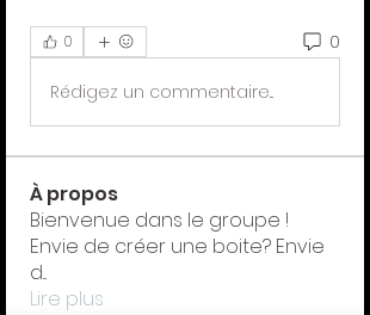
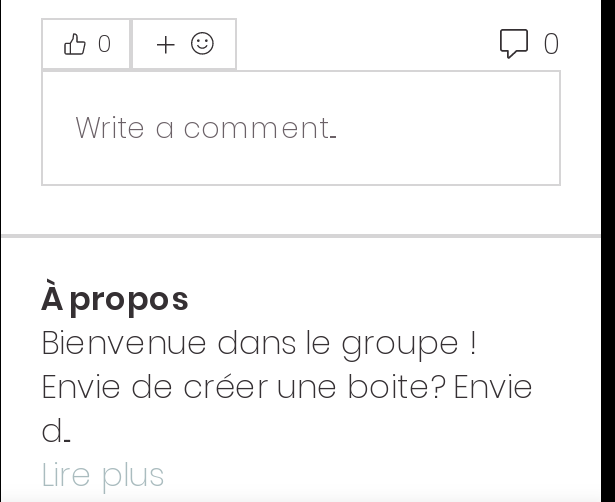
[50,79,273,103] Rédigez un commentaire... -> [75,107,335,147] Write a comment...

